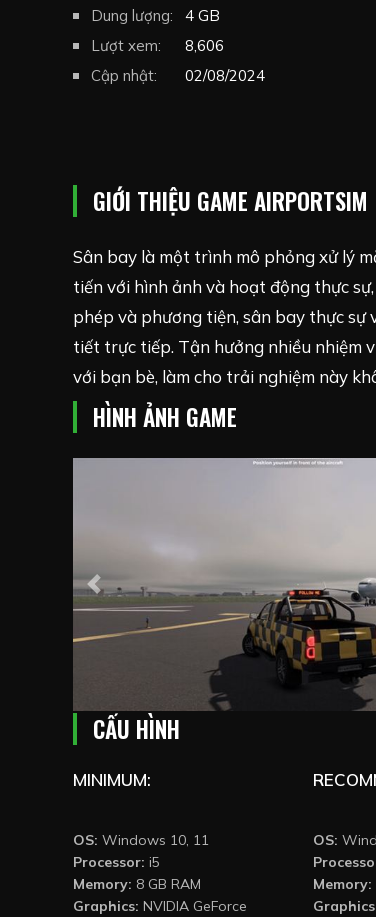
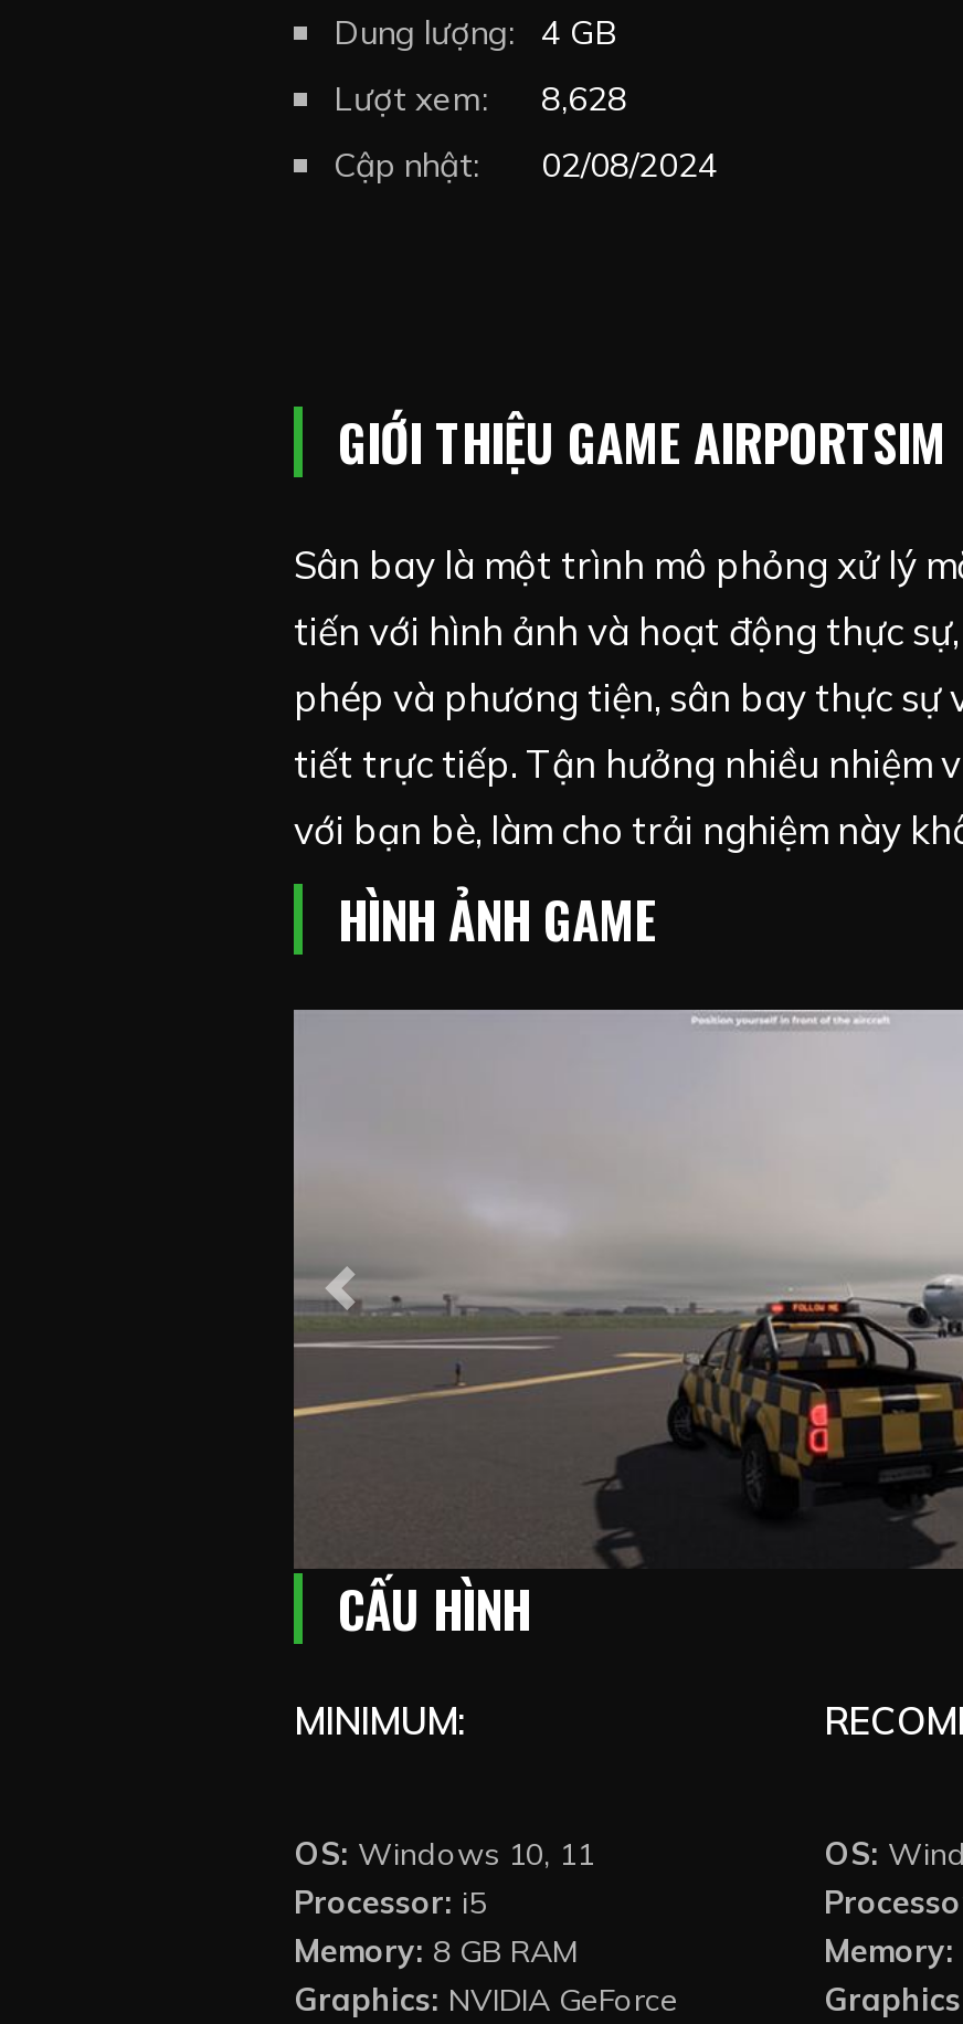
[91,36,224,55] Lượt xem: 8,606 -> [334,76,627,118] Lượt xem: 8,628

